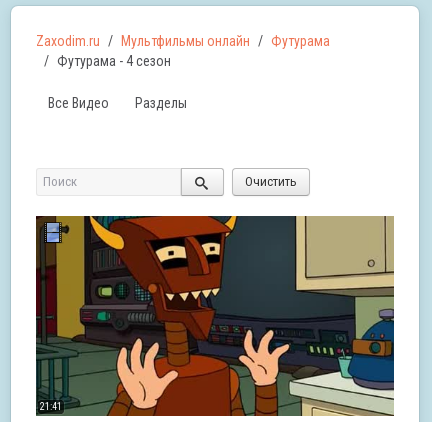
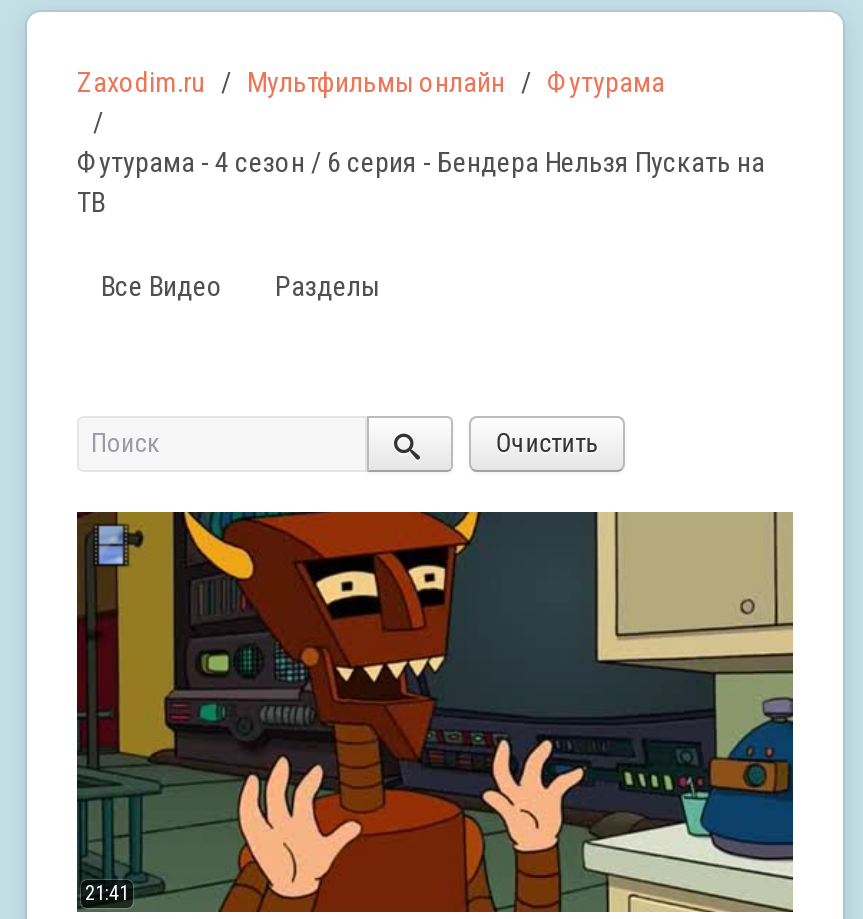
[57,53,171,69] Футурама - 4 сезон -> [77,146,765,218] Футурама - 4 сезон / 6 серия - Бендера Нельзя Пускать на | ТВ

